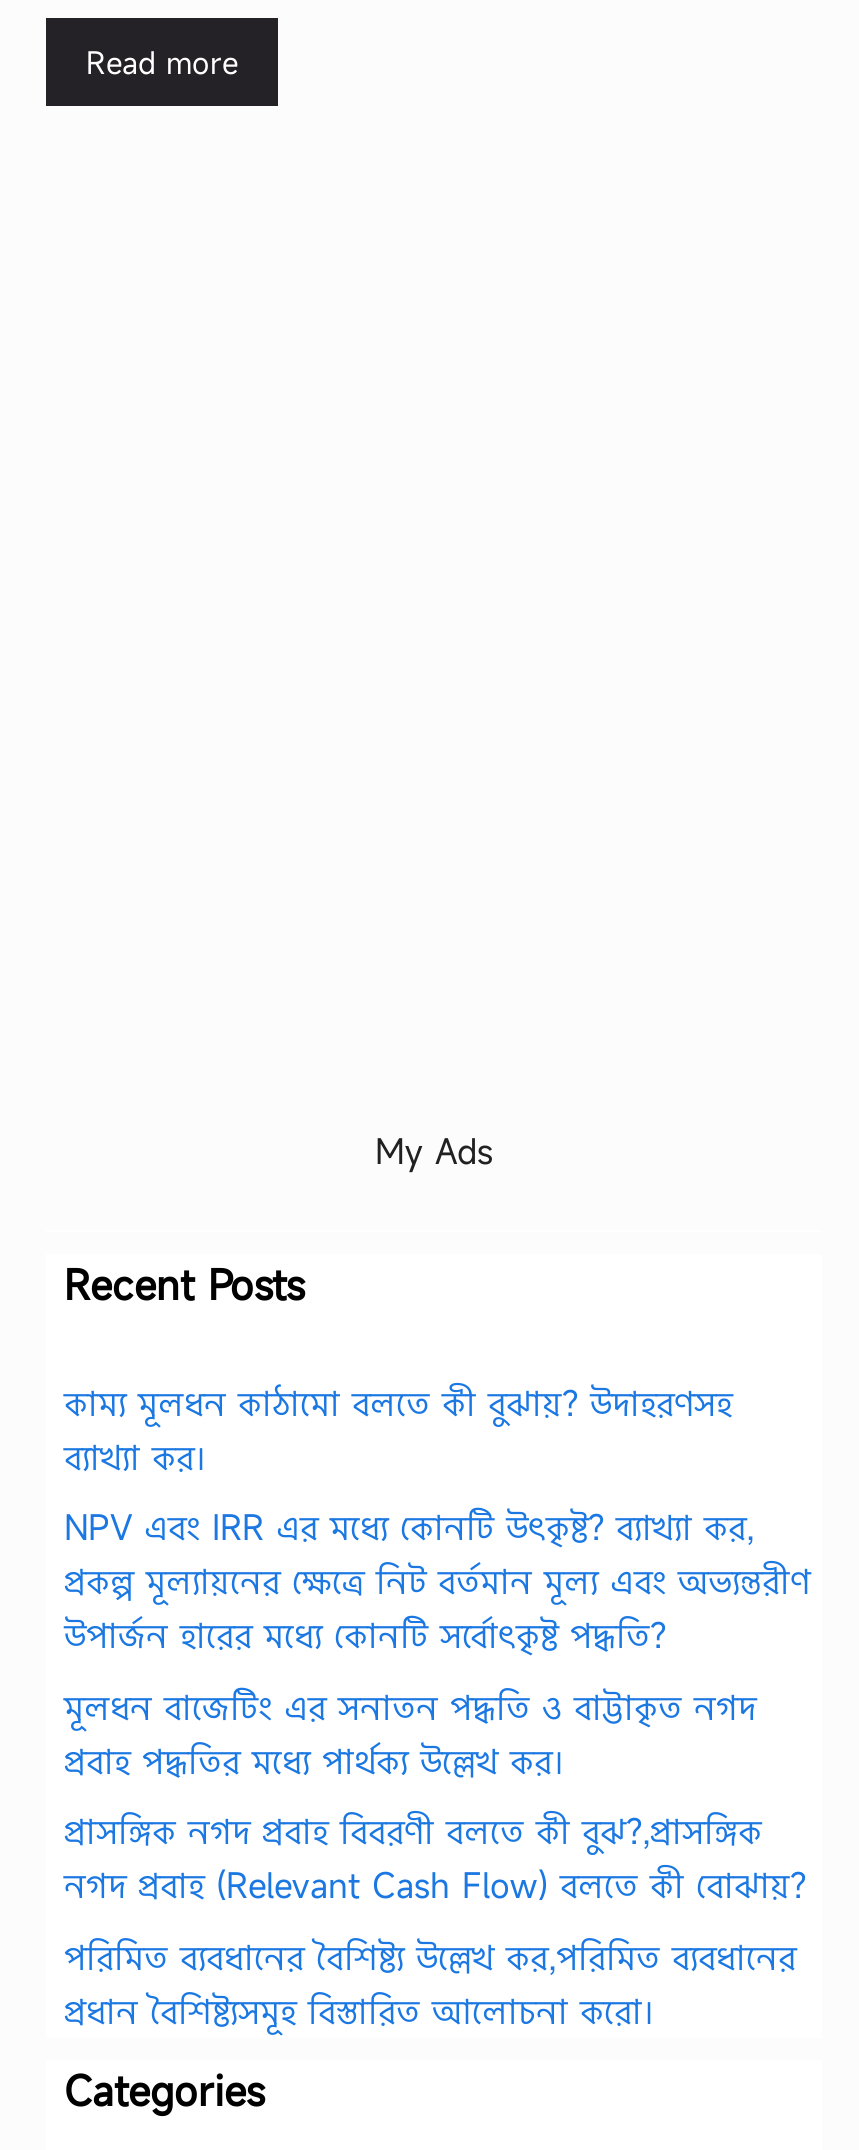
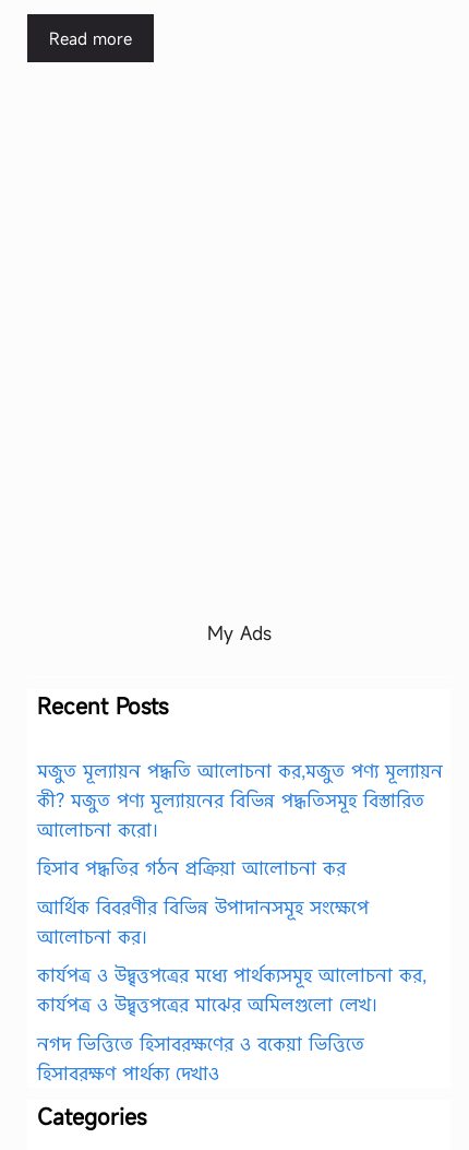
[64,1379,732,1479] কাম্য মূলধন কাঠামো বলতে কী বুঝায়? উদাহরণসহ | ব্যাখ্যা কর। -> [37,757,443,841] মজুত মূল্যায়ন পদ্ধতি আলোচনা কর,মজুত পণ্য মূল্যায়ন | কী? মজুত পণ্য মূল্যায়নের বিভিন্ন পদ্ধতিসমূহ বিস্তারিত | আলোচনা করো।
[64,1504,810,1658] NPV এবং IRR এর মধ্যে কোনটি উৎকৃষ্ট? ব্যাখ্যা কর, | প্রকল্প মূল্যায়নের ক্ষেত্রে নিট বর্তমান মূল্য এবং অভ্যন্তরীণ | উপার্জন হারের মধ্যে কোনটি সর্বোৎকৃষ্ট পদ্ধতি? -> [37,855,346,880] হিসাব পদ্ধতির গঠন প্রক্রিয়া আলোচনা কর
[64,1683,756,1783] মূলধন বাজেটিং এর সনাতন পদ্ধতি ও বাট্টাকৃত নগদ | প্রবাহ পদ্ধতির মধ্যে পার্থক্য উল্লেখ কর। -> [37,894,369,949] আর্থিক বিবরণীর বিভিন্ন উপাদানসমূহ সংক্ষেপে | আলোচনা কর।
[64,1808,806,1908] প্রাসঙ্গিক নগদ প্রবাহ বিবরণী বলতে কী বুঝ?,প্রাসঙ্গিক | নগদ প্রবাহ (Relevant Cash Flow) বলতে কী বোঝায়? -> [37,962,426,1017] কার্যপত্র ও উদ্বৃত্তপত্রের মধ্যে পার্থক্যসমূহ আলোচনা কর, | কার্যপত্র ও উদ্বৃত্তপত্রের মাঝের অমিলগুলো লেখ।
[64,1933,796,2033] পরিমিত ব্যবধানের বৈশিষ্ট্য উল্লেখ কর,পরিমিত ব্যবধানের | প্রধান বৈশিষ্ট্যসমূহ বিস্তারিত আলোচনা করো। -> [37,1030,364,1085] নগদ ভিত্তিতে হিসাবরক্ষণের ও বকেয়া ভিত্তিতে | হিসাবরক্ষণ পার্থক্য দেখাও

